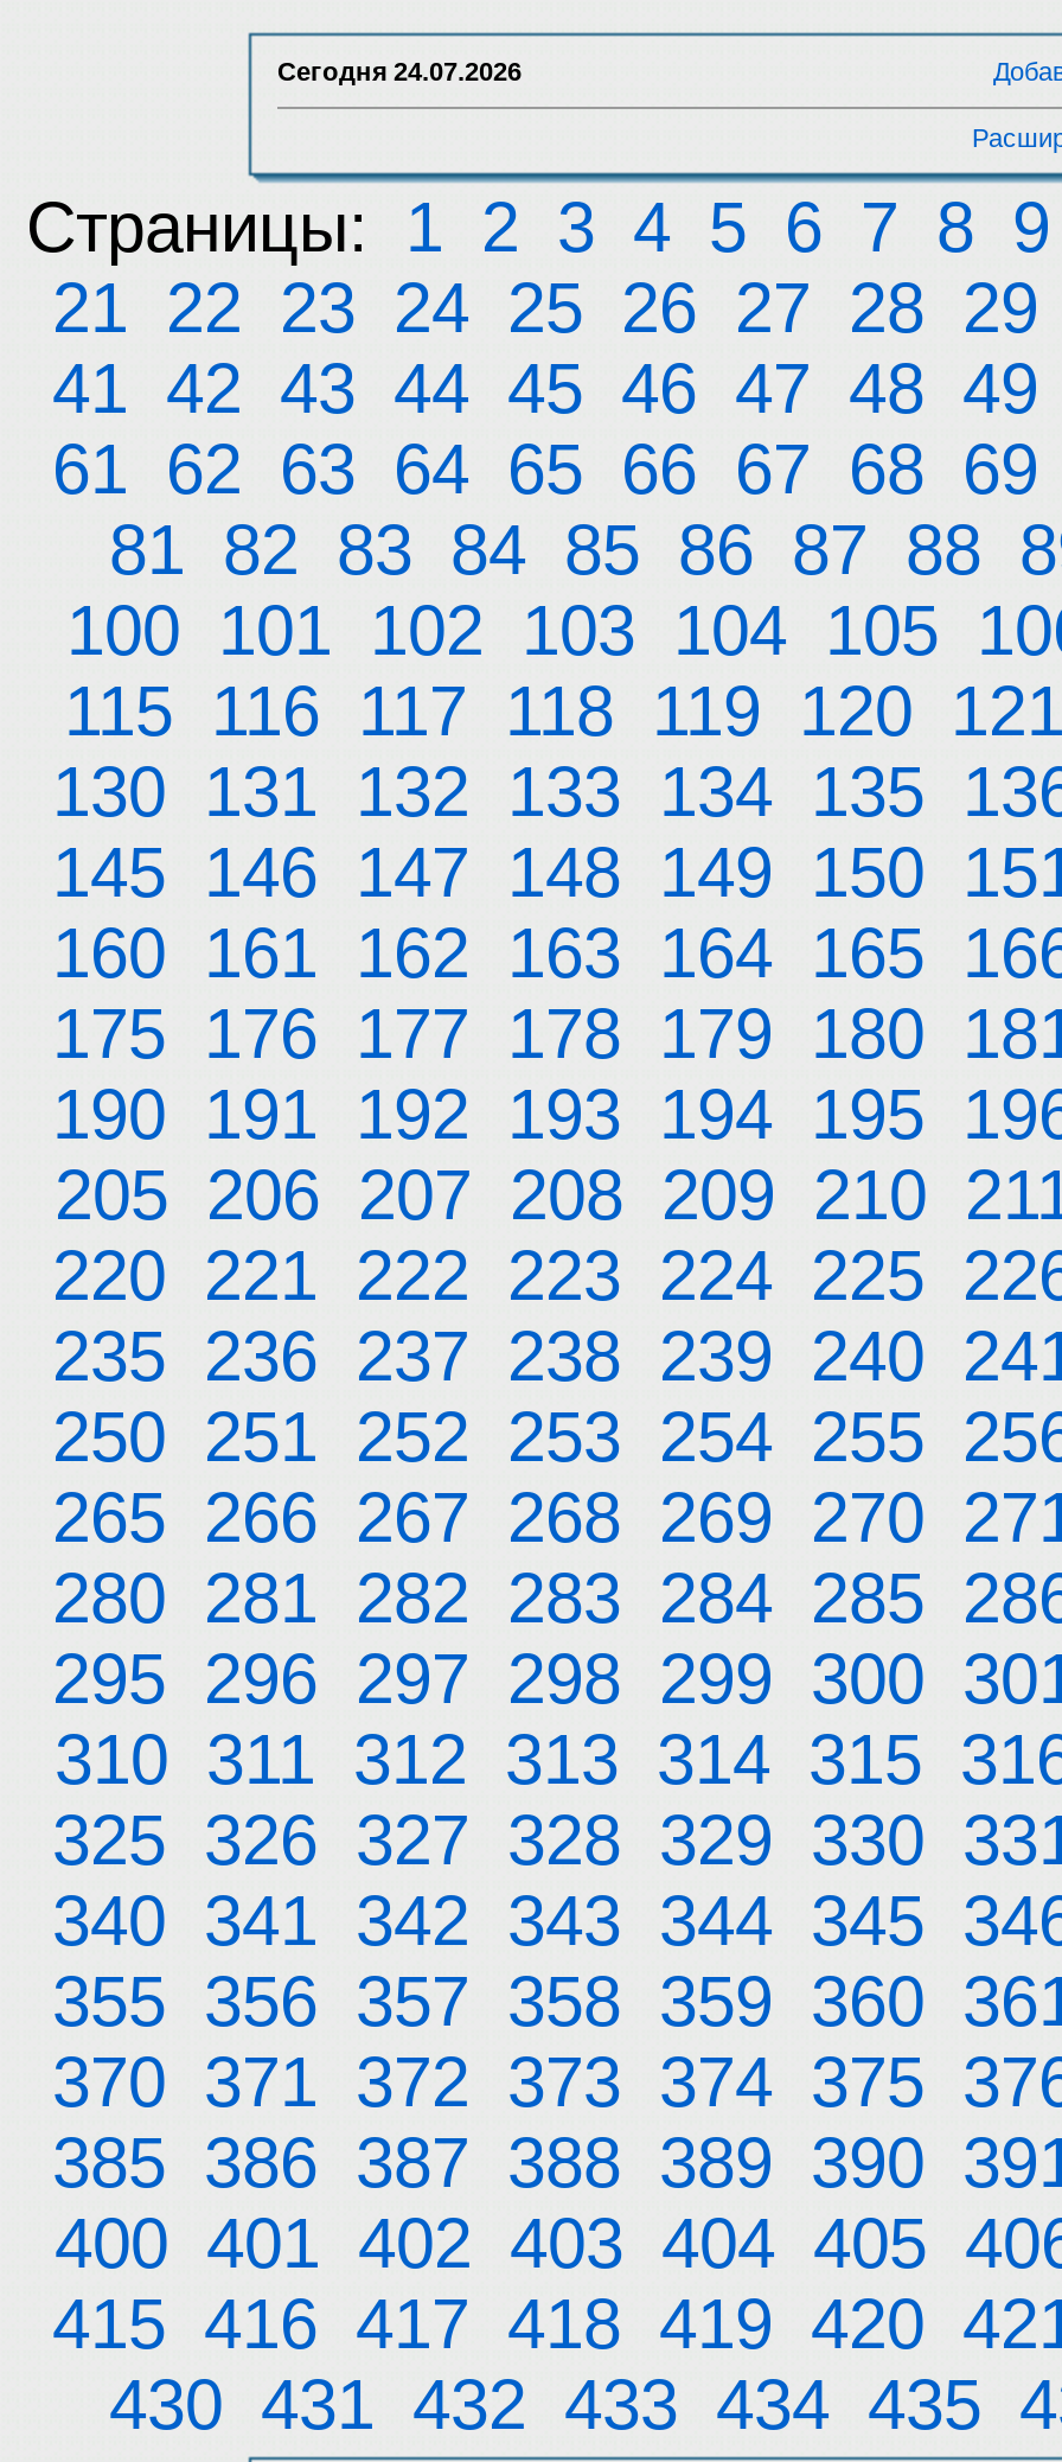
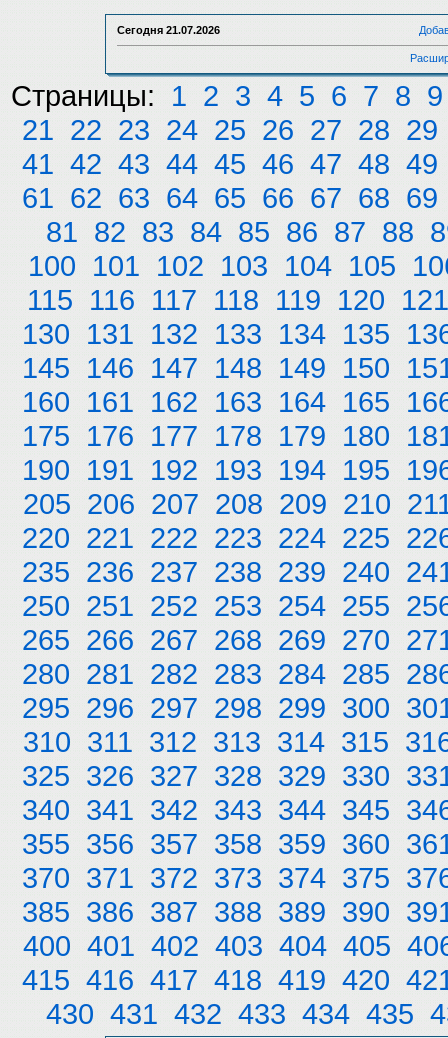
[277,56,522,84] Сегодня 24.07.2026 -> [117,24,220,36] Сегодня 21.07.2026

